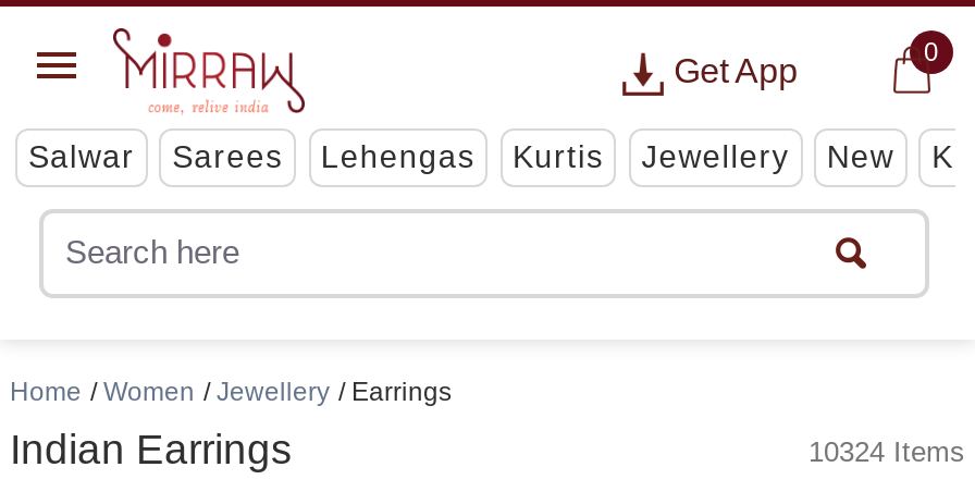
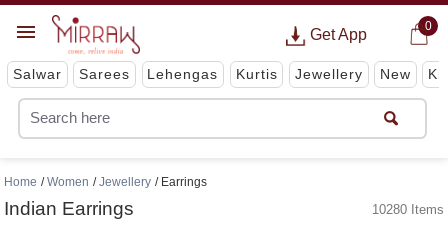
[809,435,965,468] 10324 Items -> [371,202,443,217] 10280 Items

